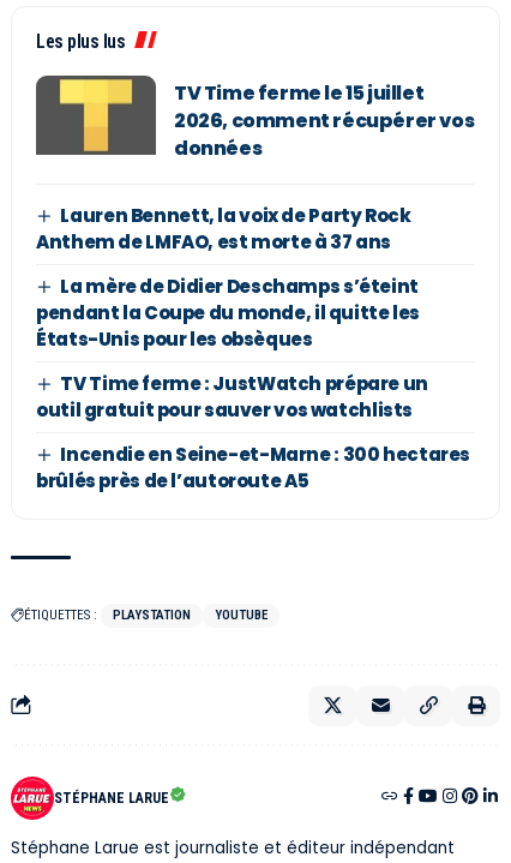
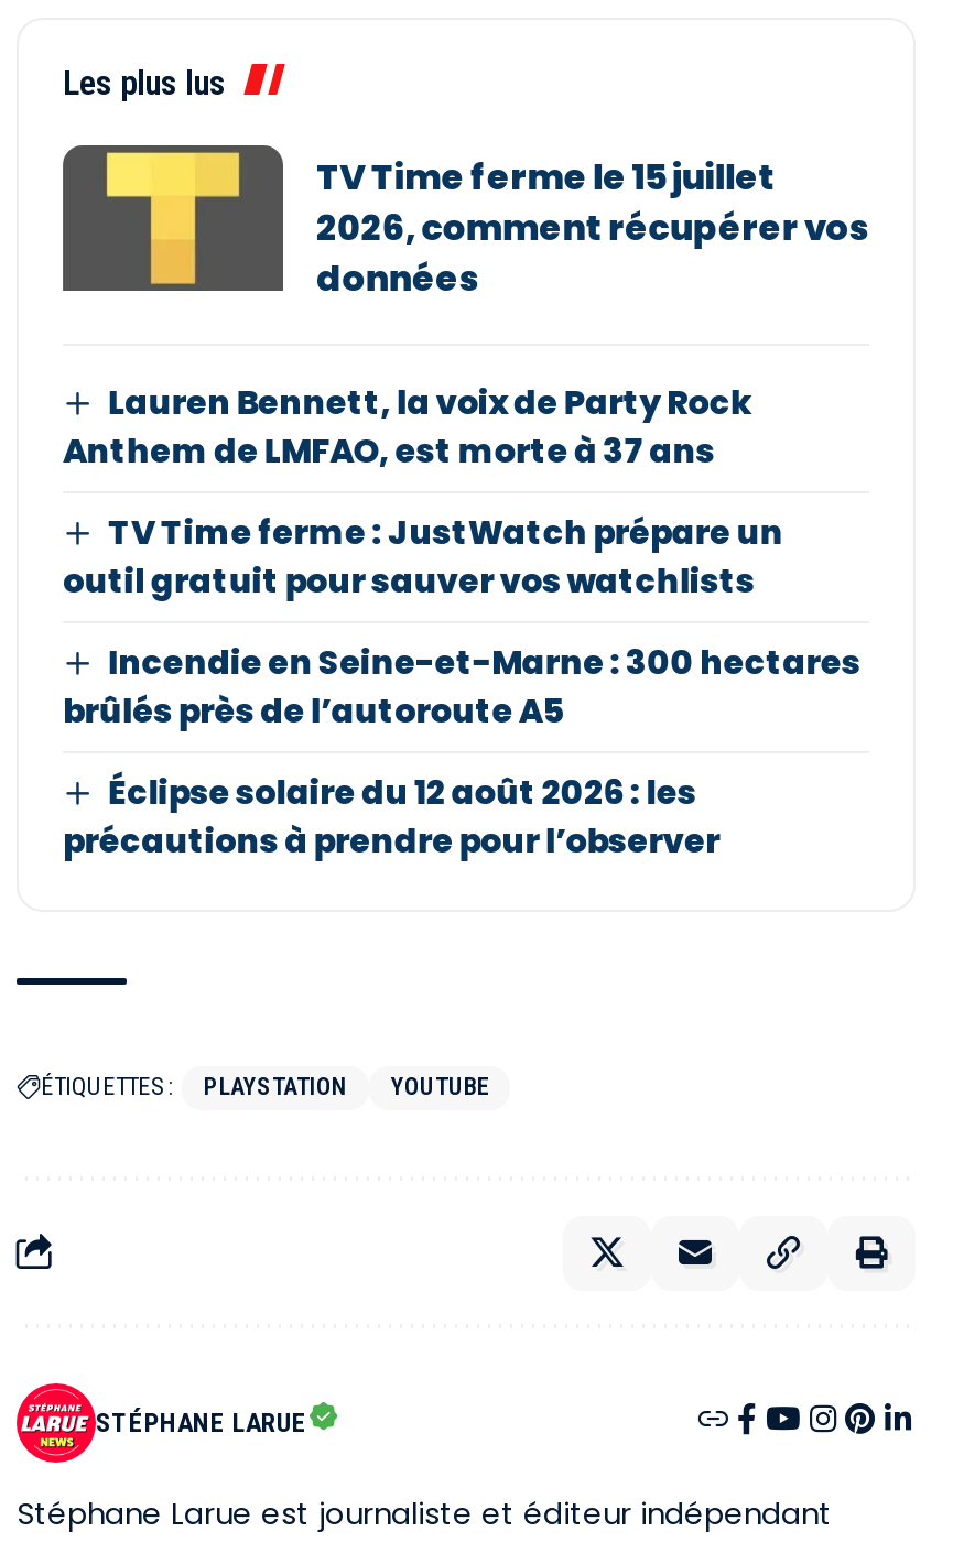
[36,273,420,351] La mère de Didier Deschamps s’éteint | pendant la Coupe du monde, il quitte les | États-Unis pour les obsèques -> none
moved [36,370,470,493] -> [63,508,860,733]: TV Time ferme : JustWatch prépare un | outil gratuit pour sauver vos watchlists | Incendie en Seine-et-Marne : 300 hectares | brûlés près de l’autoroute A5
none -> [63,768,720,863] Éclipse solaire du 12 août 2026 : les | précautions à prendre pour l’observer

